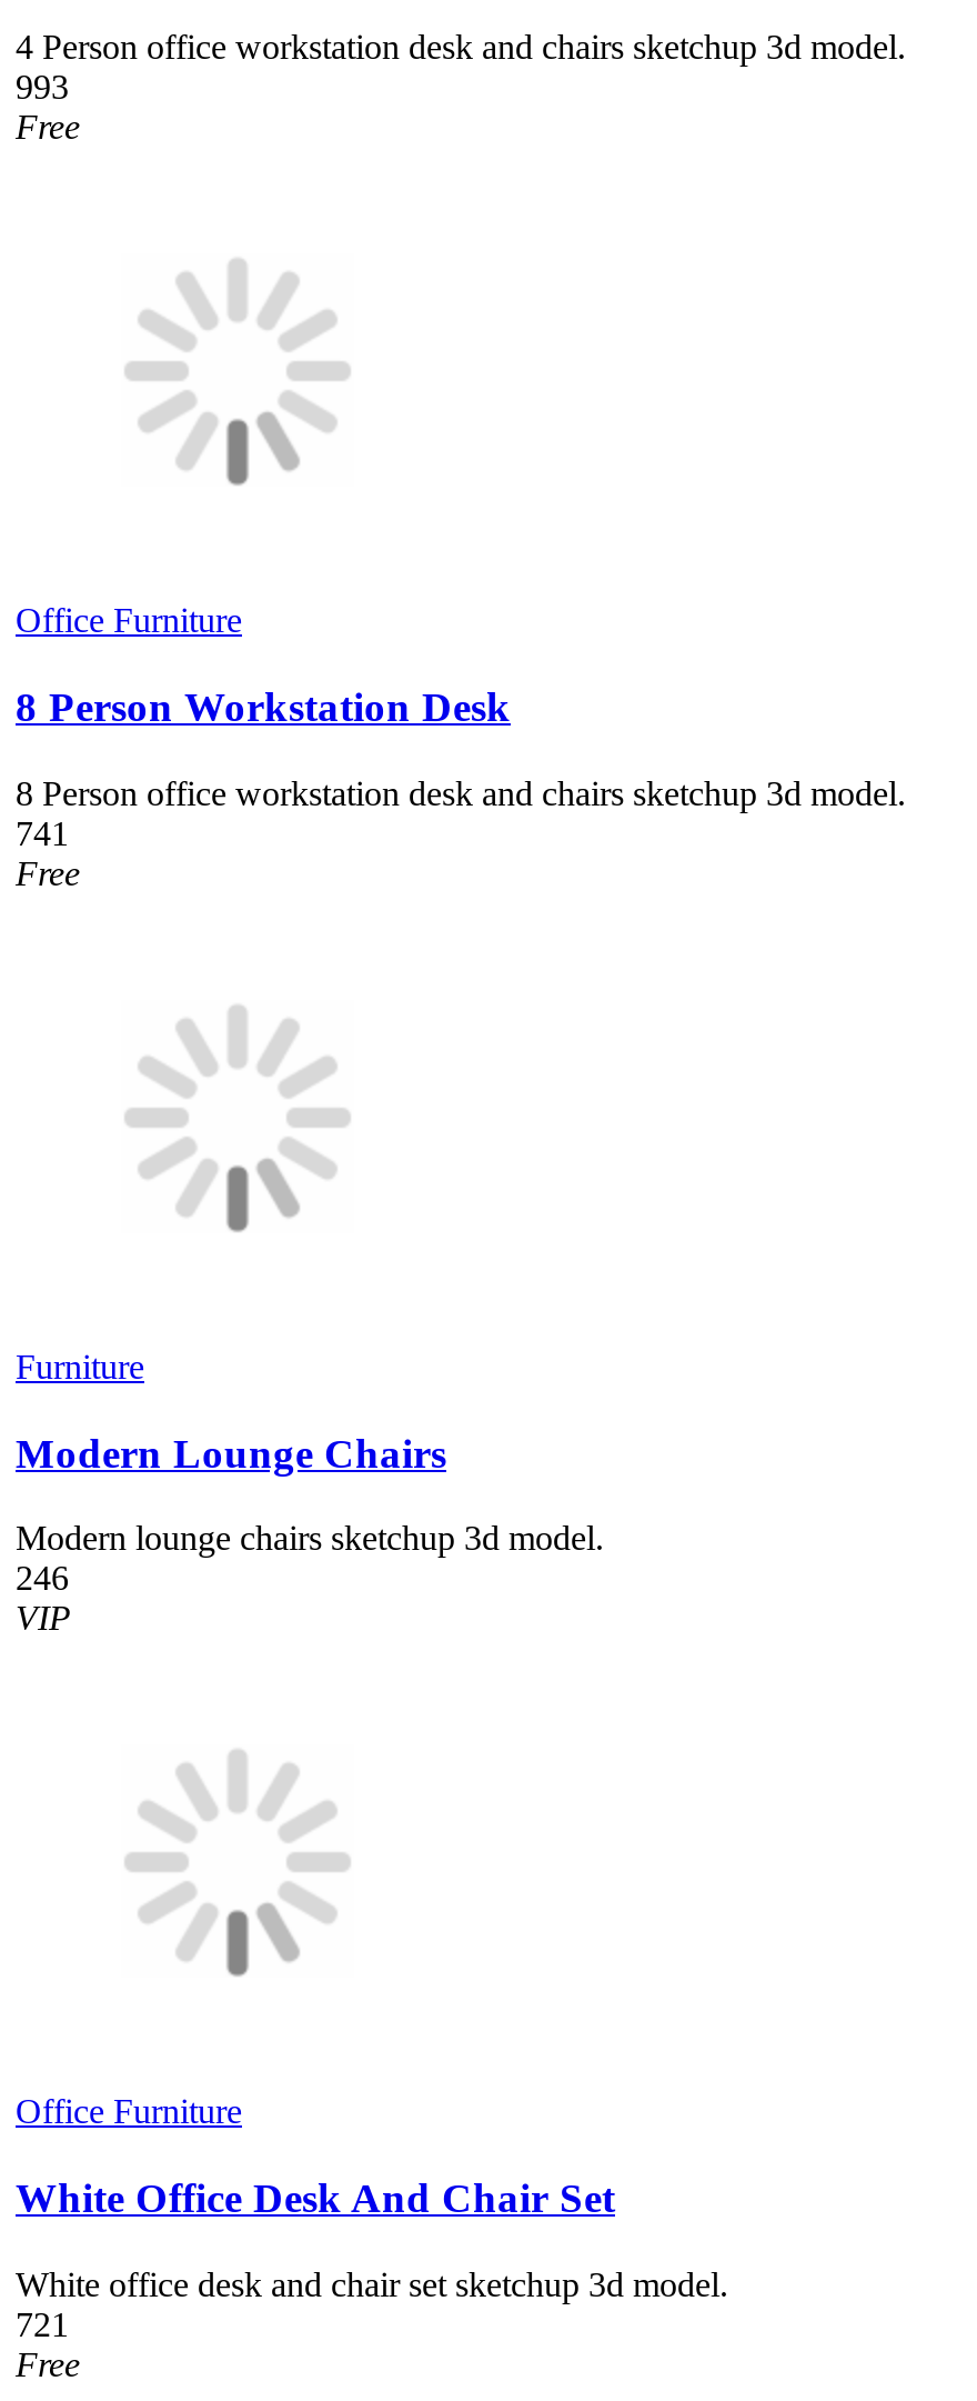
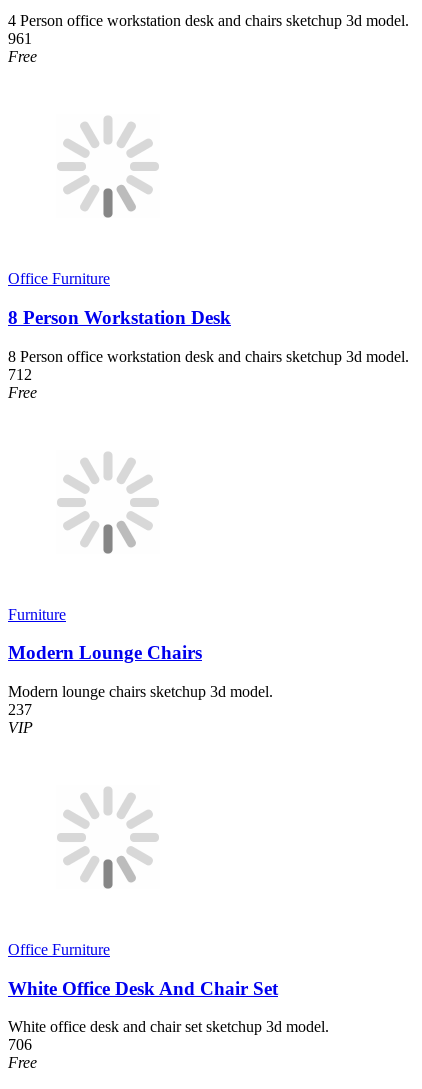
[16,69,69,107] 993 -> [8,30,32,47] 961
[16,815,69,852] 741 -> [8,366,32,383] 712
[16,1560,69,1598] 246 -> [8,701,32,718] 237
[16,2305,69,2343] 721 -> [8,1036,32,1053] 706

